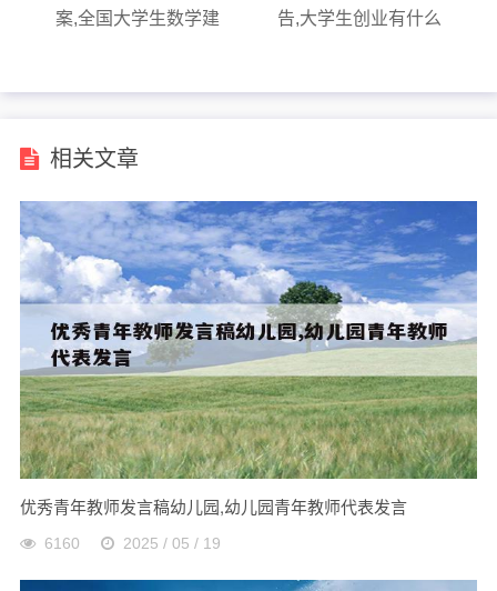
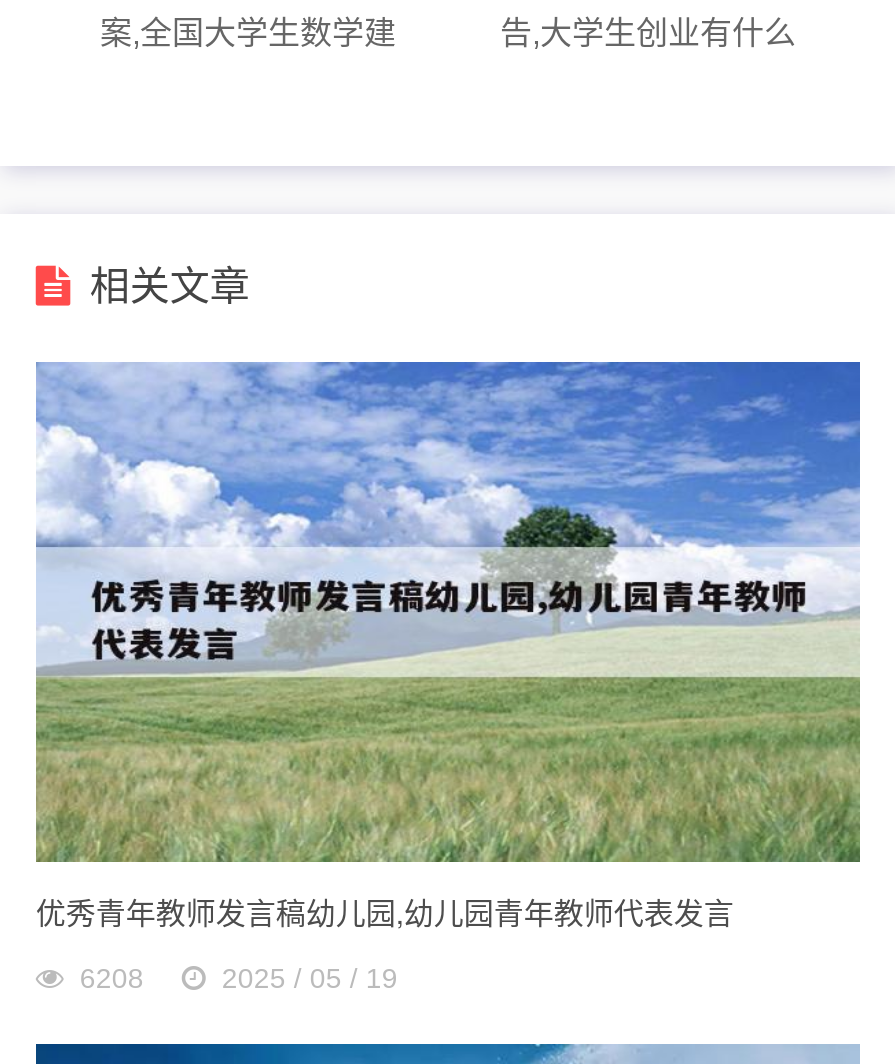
[44,535,80,553] 6160 -> [80,963,144,995] 6208

